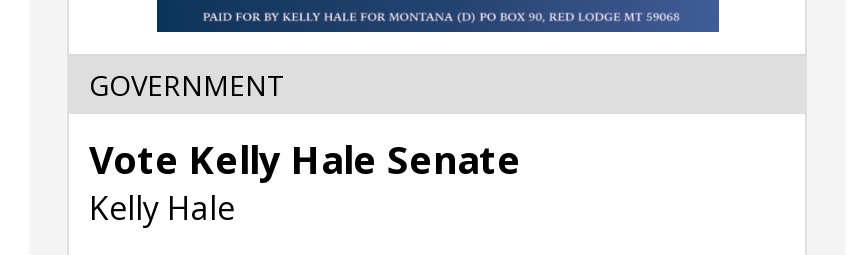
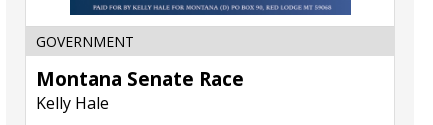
[89,134,521,186] Vote Kelly Hale Senate -> [36,66,244,92] Montana Senate Race

